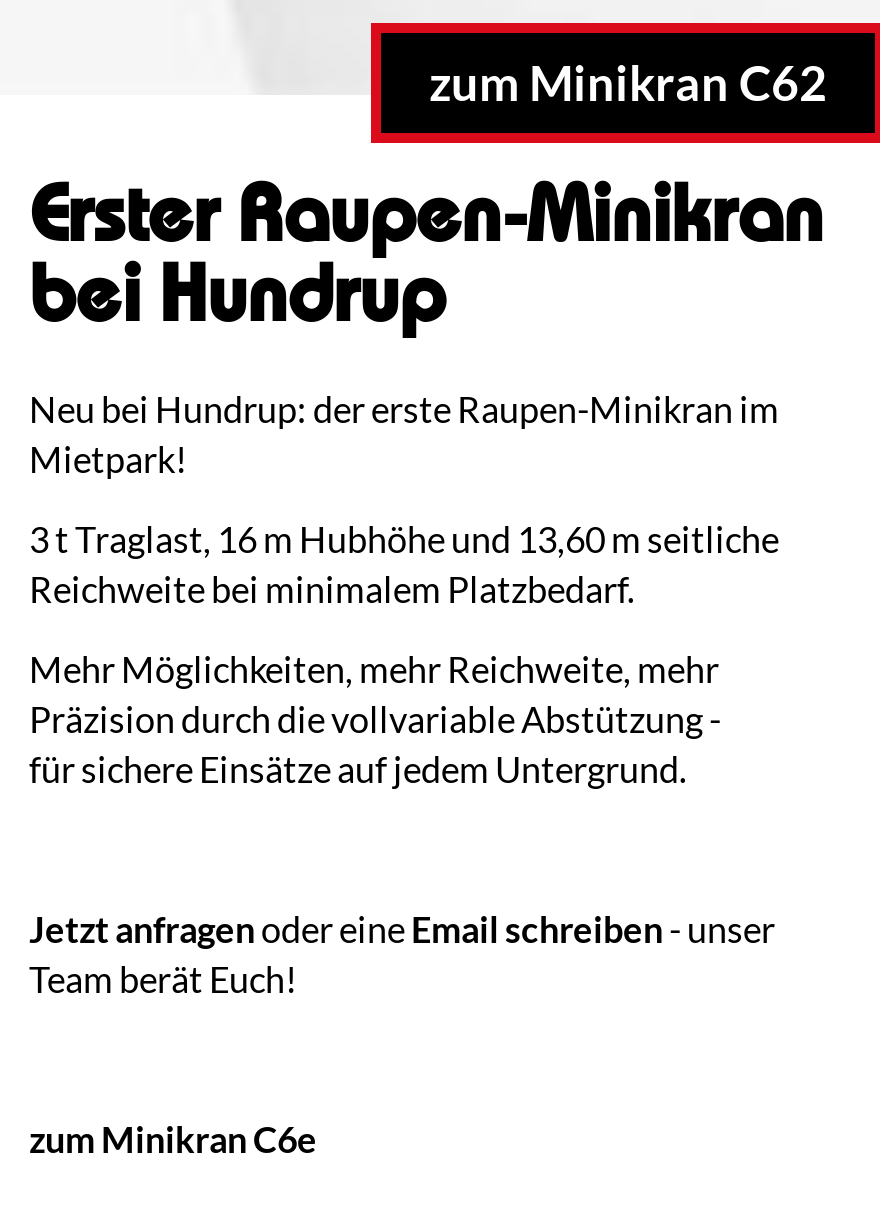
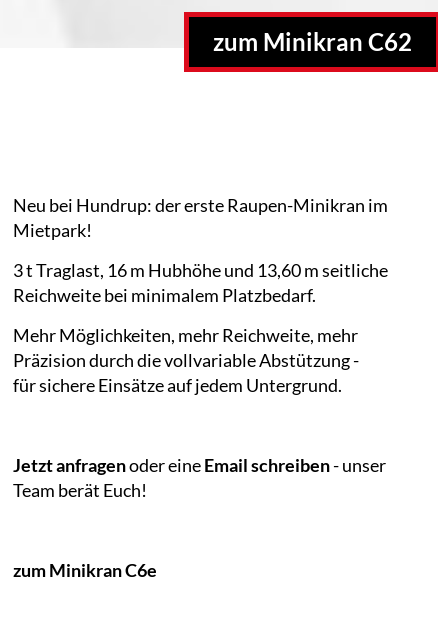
[29,163,823,345] Erster Raupen-Minikran | bei Hundrup -> none

